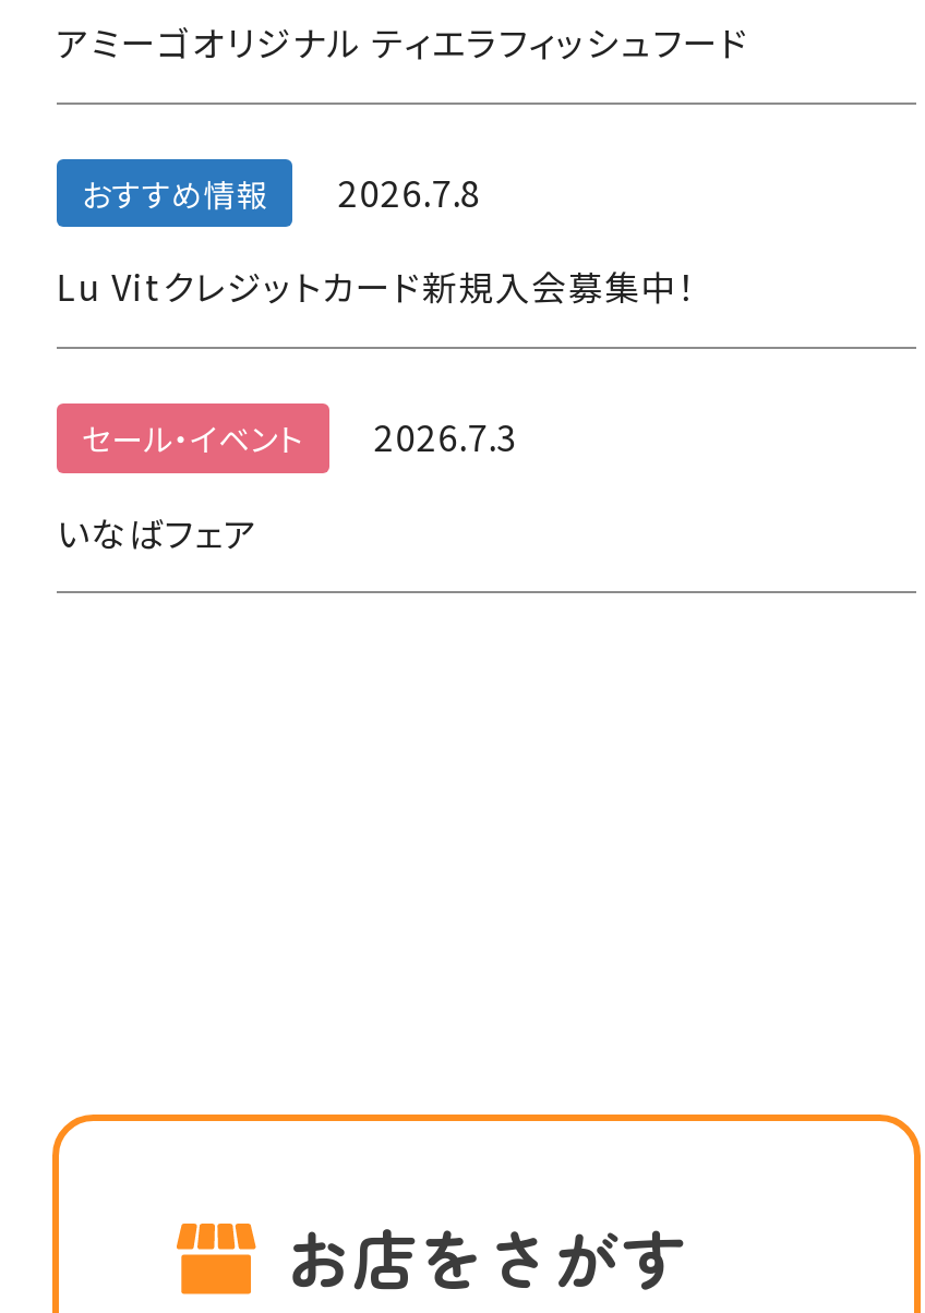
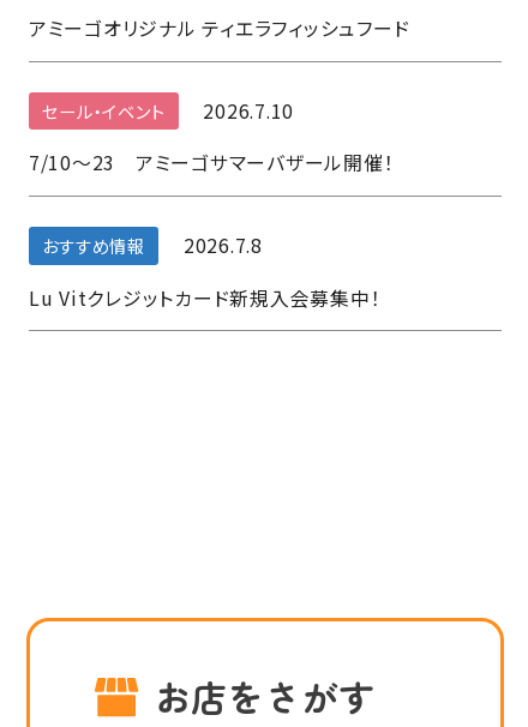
none -> [29,97,394,177] 2026.7.10 | 7/10～23 アミーゴサマーバザール開催！
moved [57,167,697,313] -> [29,231,381,311]: おすすめ情報 | 2026.7.8 | Lu Vitクレジットカード新規入会募集中！
[57,412,518,557] 2026.7.3 | いなばフェア -> none
moved [81,414,304,460] -> [42,98,165,123]: セール・イベント

